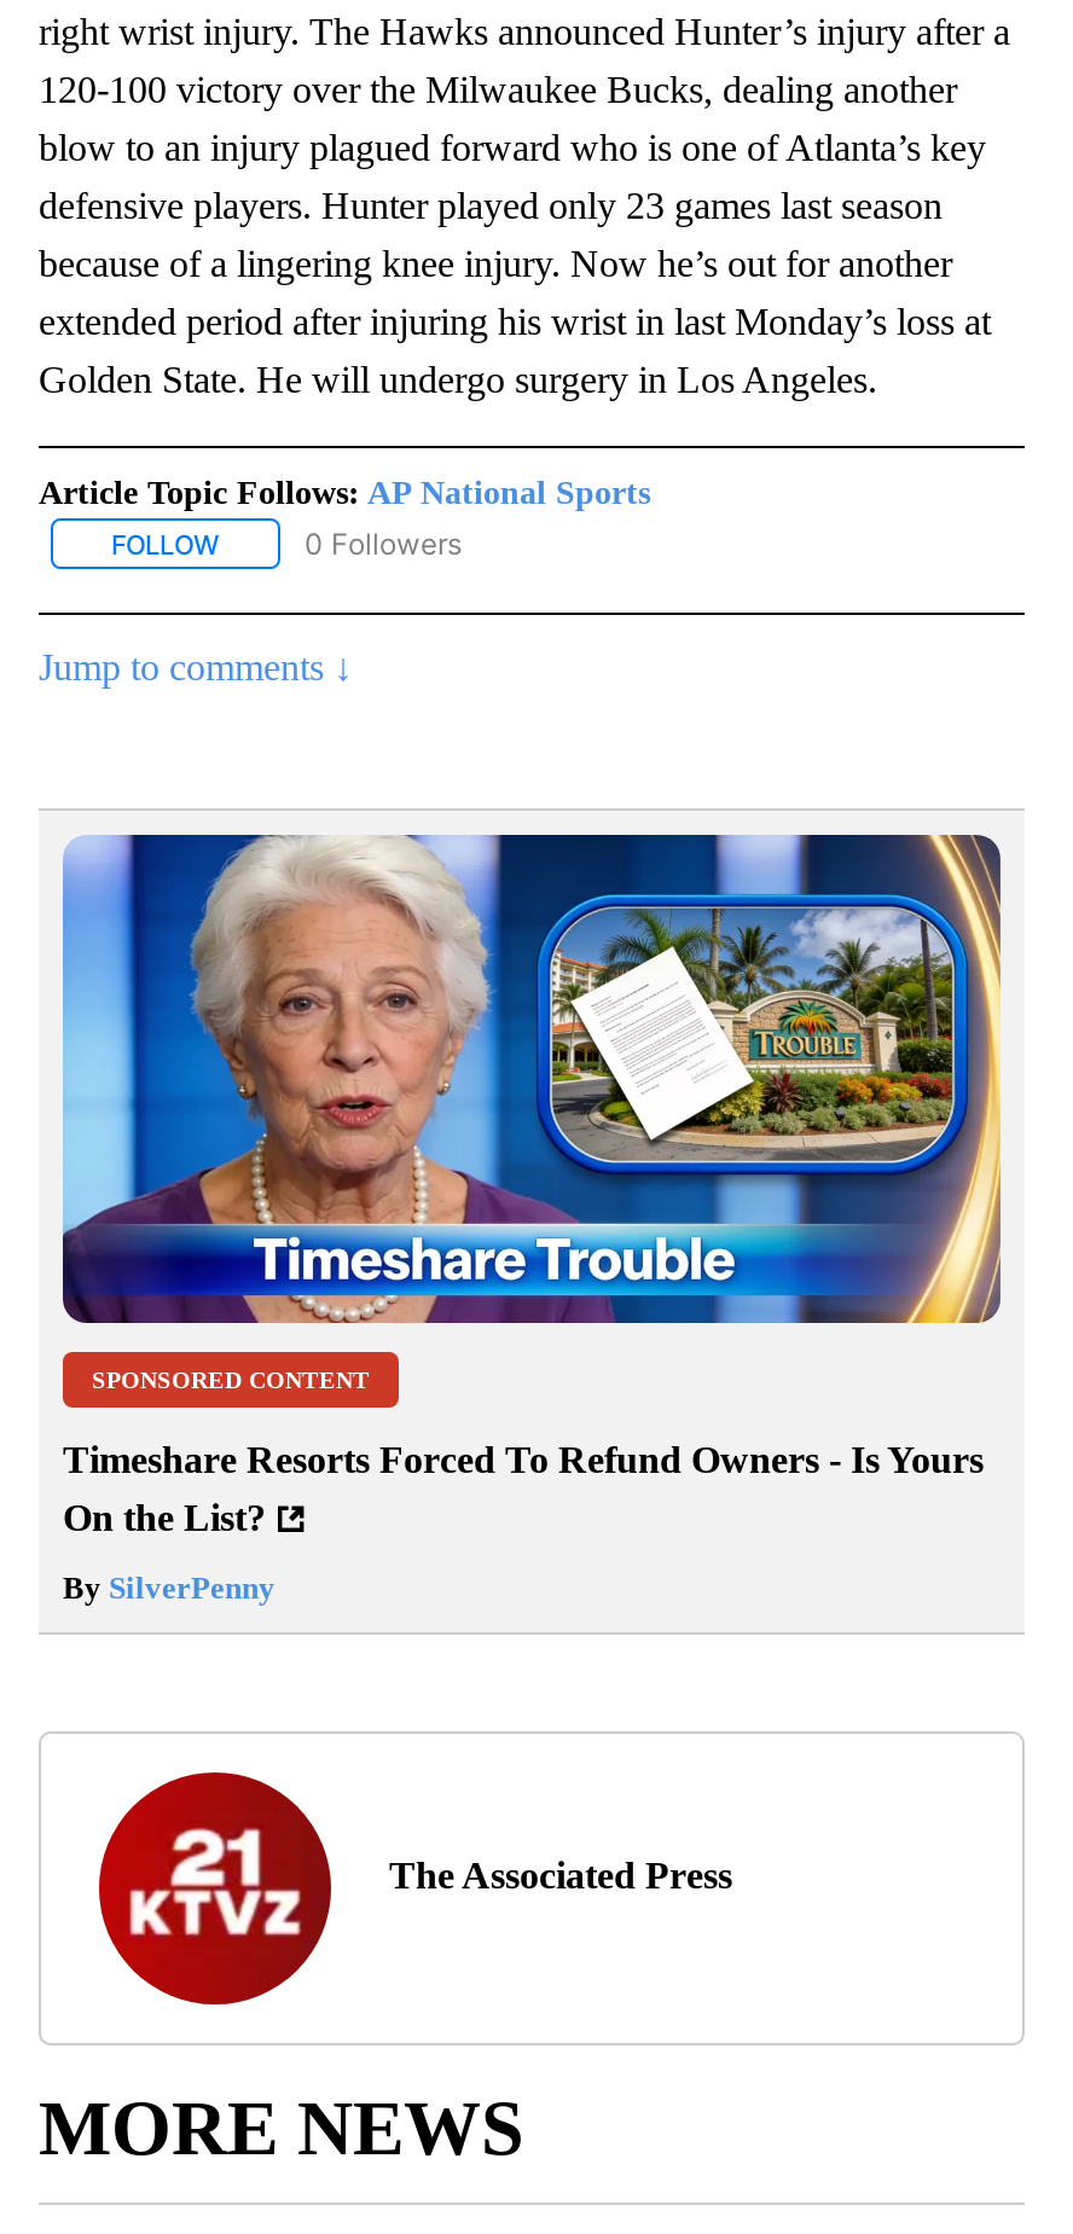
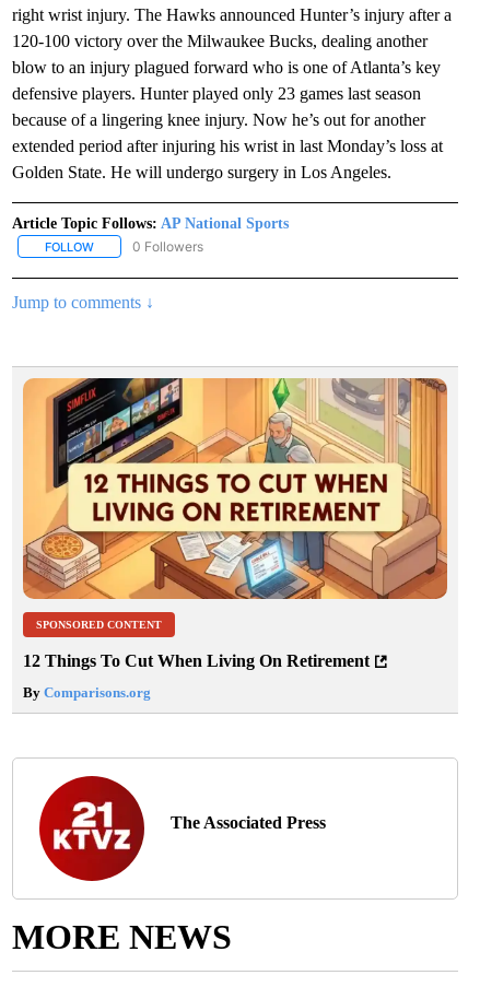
[60,832,1003,1325] [image] -> [22,377,448,600] [image]
[63,1440,984,1539] Timeshare Resorts Forced To Refund Owners - Is Yours | On the List? -> [23,652,370,671] 12 Things To Cut When Living On Retirement
[63,1571,275,1607] By SilverPenny -> [23,685,151,701] By Comparisons.org

